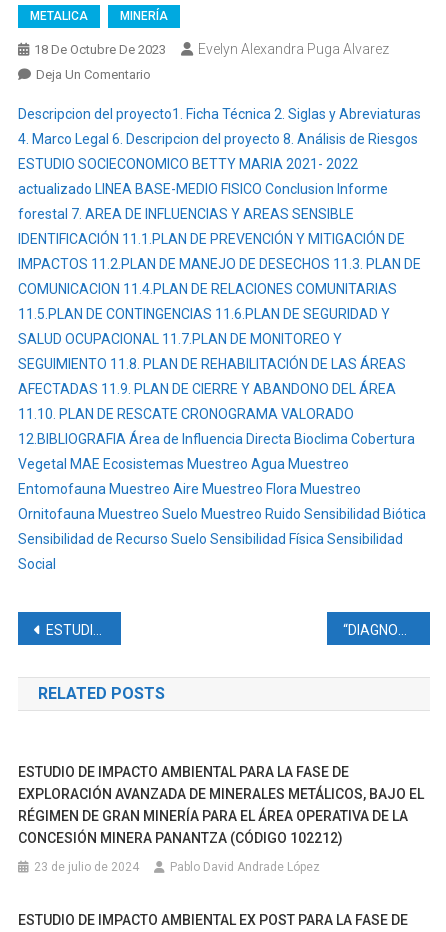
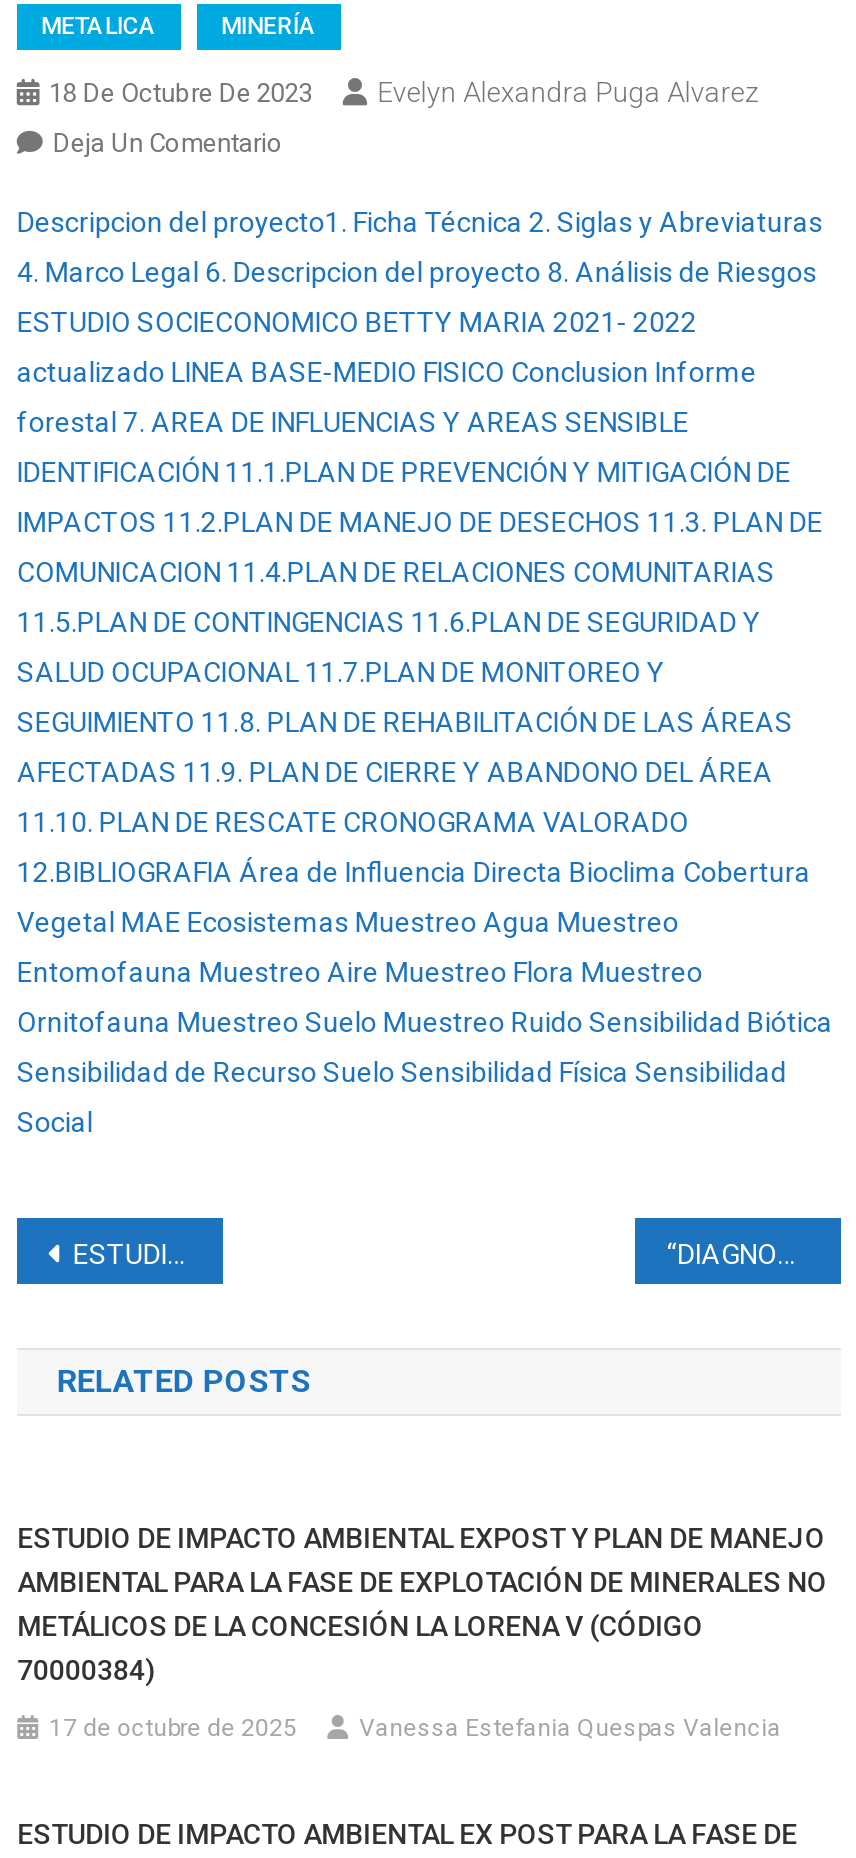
[18,764,424,846] ESTUDIO DE IMPACTO AMBIENTAL PARA LA FASE DE | EXPLORACIÓN AVANZADA DE MINERALES METÁLICOS, BAJO EL | RÉGIMEN DE GRAN MINERÍA PARA EL ÁREA OPERATIVA DE LA | CONCESIÓN MINERA PANANTZA (CÓDIGO 102212) -> [17,1522,827,1686] ESTUDIO DE IMPACTO AMBIENTAL EXPOST Y PLAN DE MANEJO | AMBIENTAL PARA LA FASE DE EXPLOTACIÓN DE MINERALES NO | METÁLICOS DE LA CONCESIÓN LA LORENA V (CÓDIGO | 70000384)
[34,860,320,874] 23 de julio de 2024 | Pablo David Andrade López -> [49,1714,781,1742] 17 de octubre de 2025 | Vanessa Estefania Quespas Valencia

